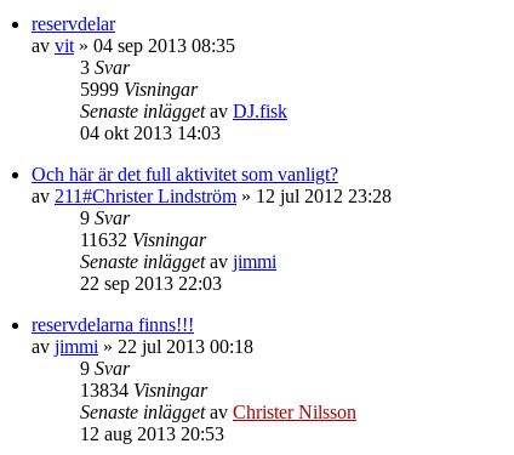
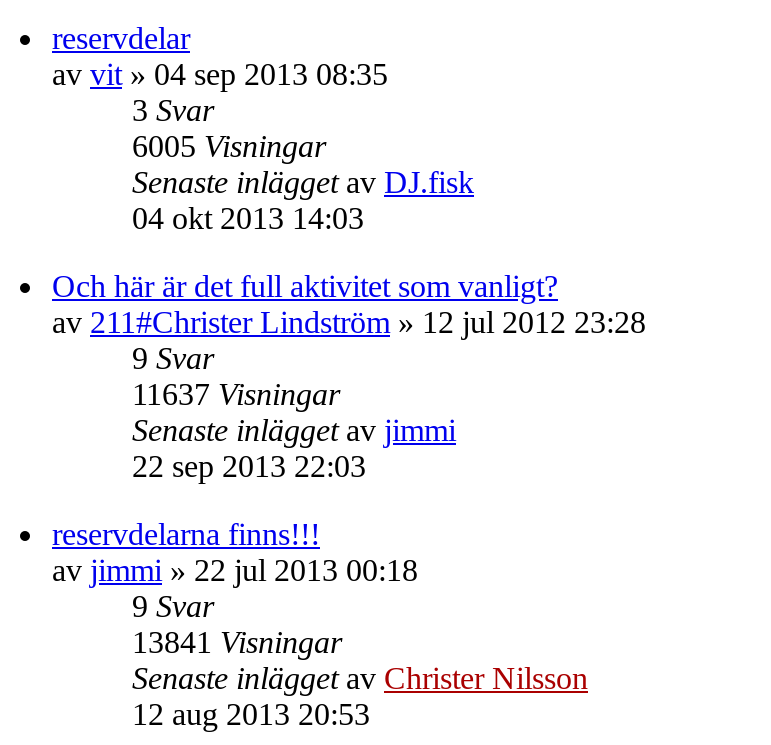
[80,79,198,99] 5999 Visningar -> [132,128,326,162] 6005 Visningar
[80,229,206,250] 11632 Visningar -> [132,376,340,410] 11637 Visningar
[80,379,207,400] 13834 Visningar -> [132,624,342,658] 13841 Visningar

